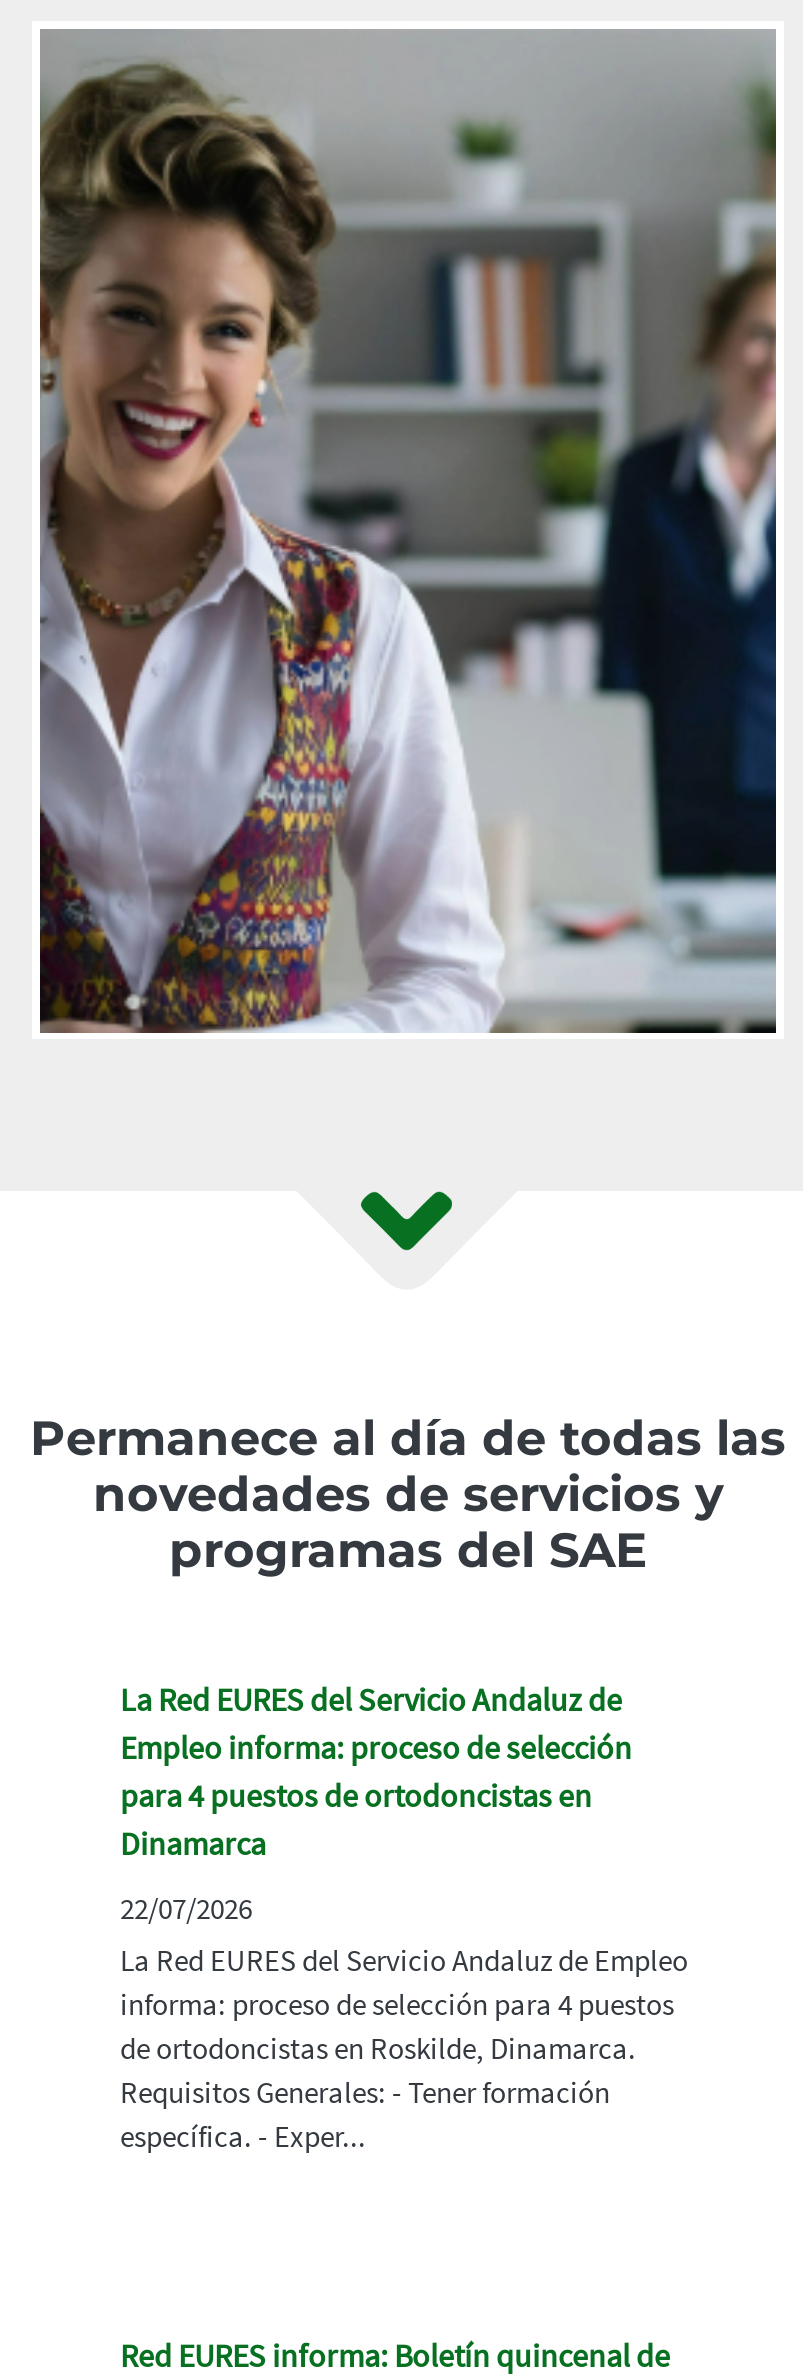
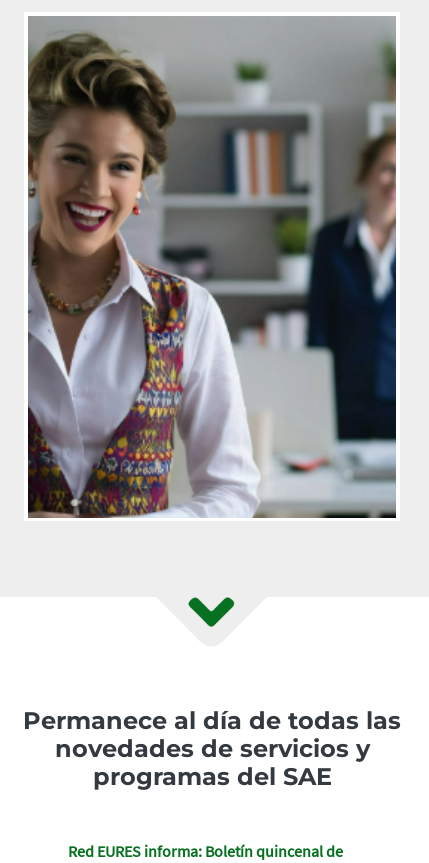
[120,1679,688,2155] La Red EURES del Servicio Andaluz de | Empleo informa: proceso de selección | para 4 puestos de ortodoncistas en | Dinamarca | 22/07/2026 | La Red EURES del Servicio Andaluz de Empleo | informa: proceso de selección para 4 puestos | de ortodoncistas en Roskilde, Dinamarca. | Requisitos Generales: - Tener formación | específica. - Exper... -> none

